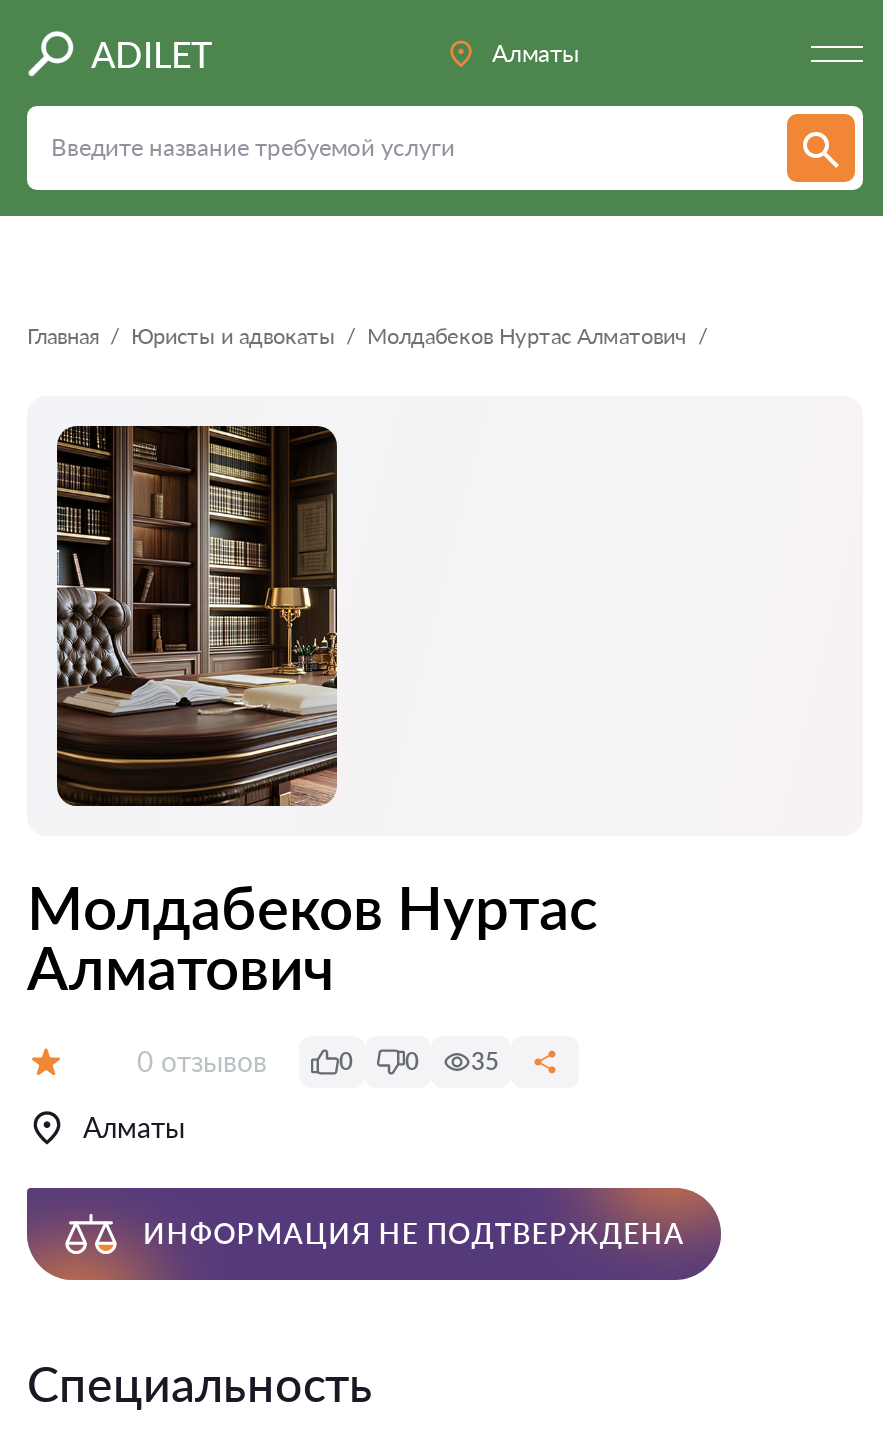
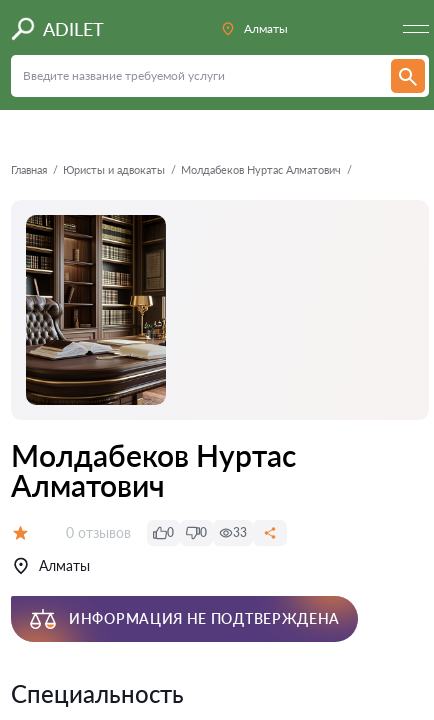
[471,1046,499,1076] 35 -> [233,525,247,540] 33

